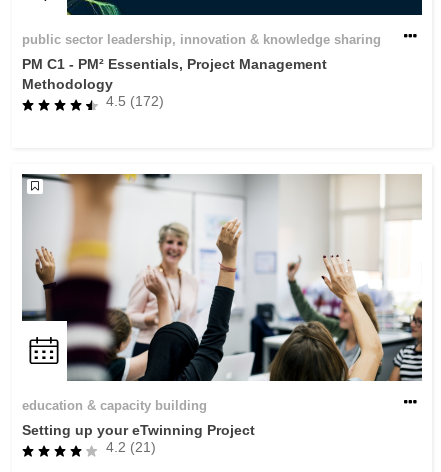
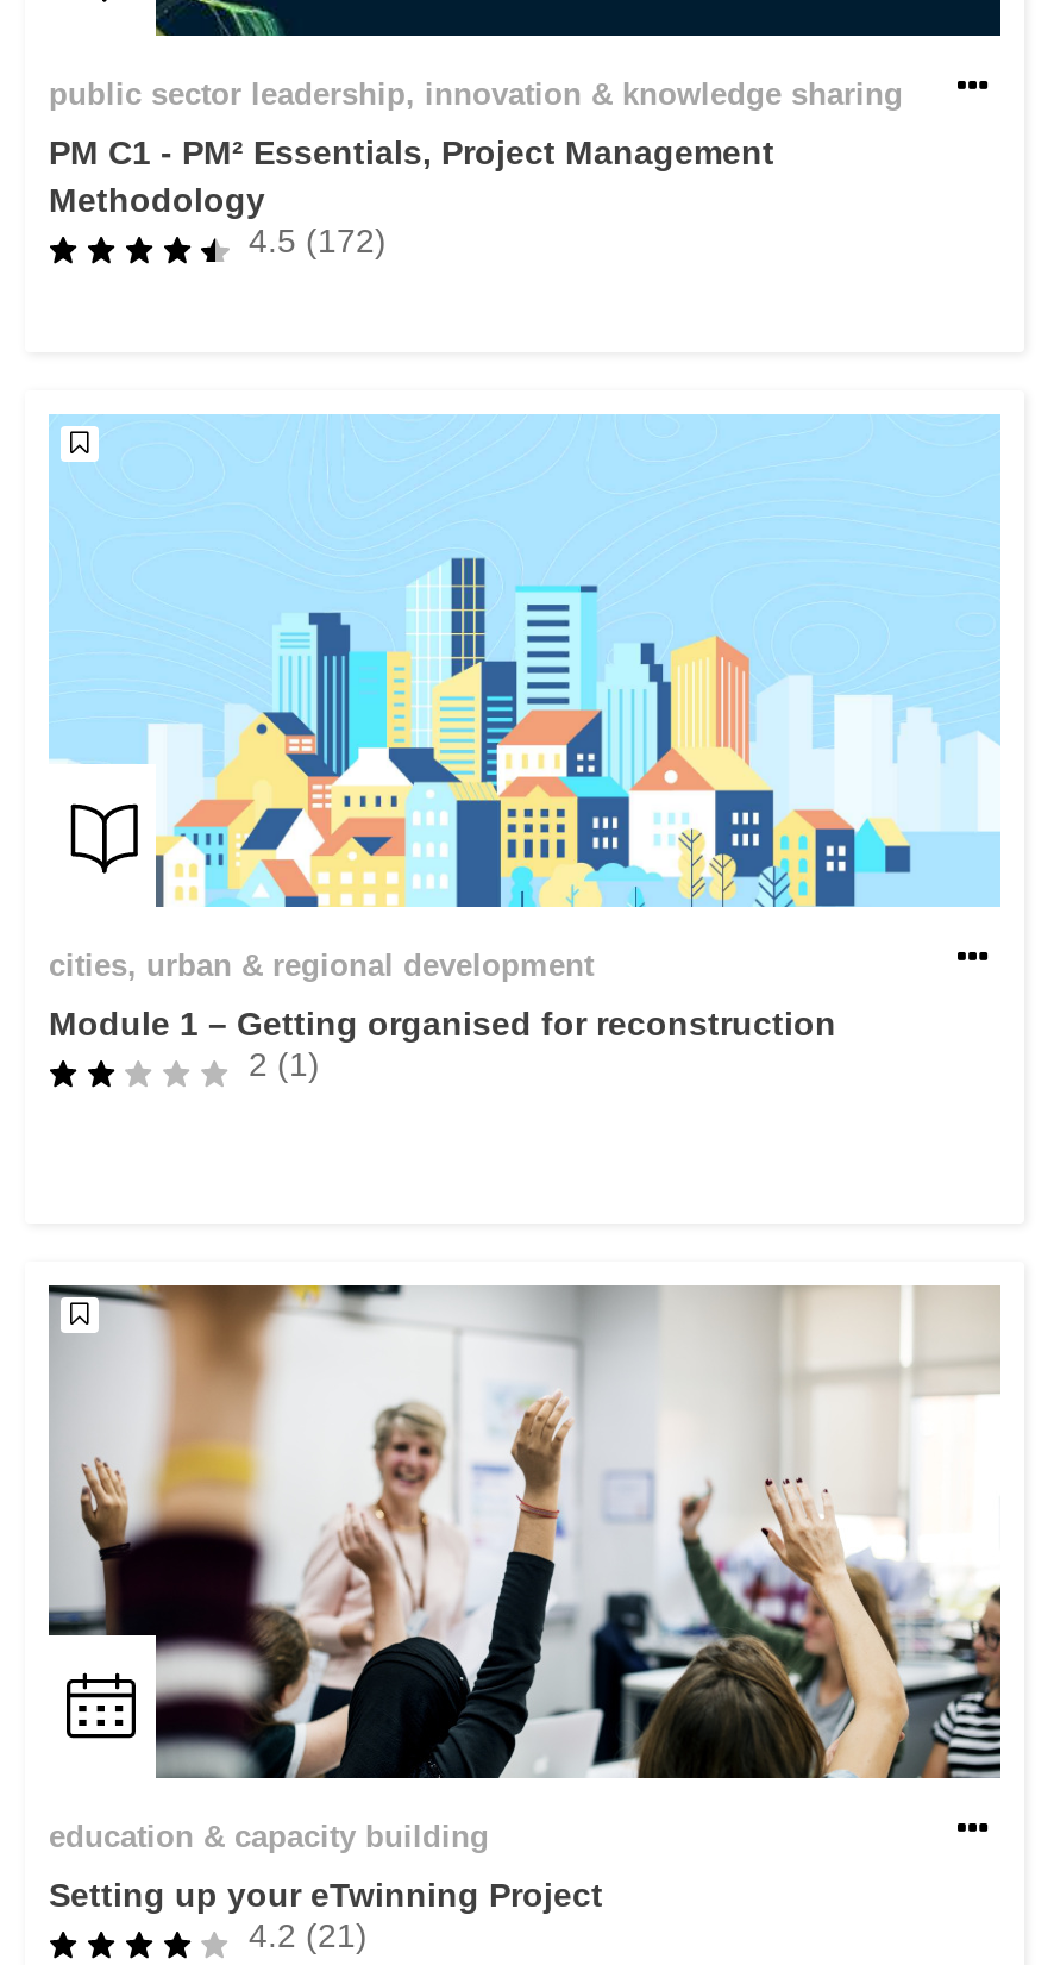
none -> [49,414,1000,1083] [image] | cities, urban & regional development | Module 1 – Getting organised for reconstruction | 2 (1)

